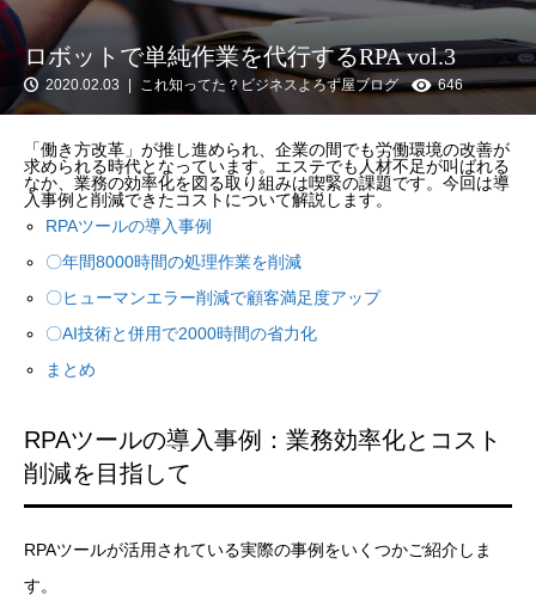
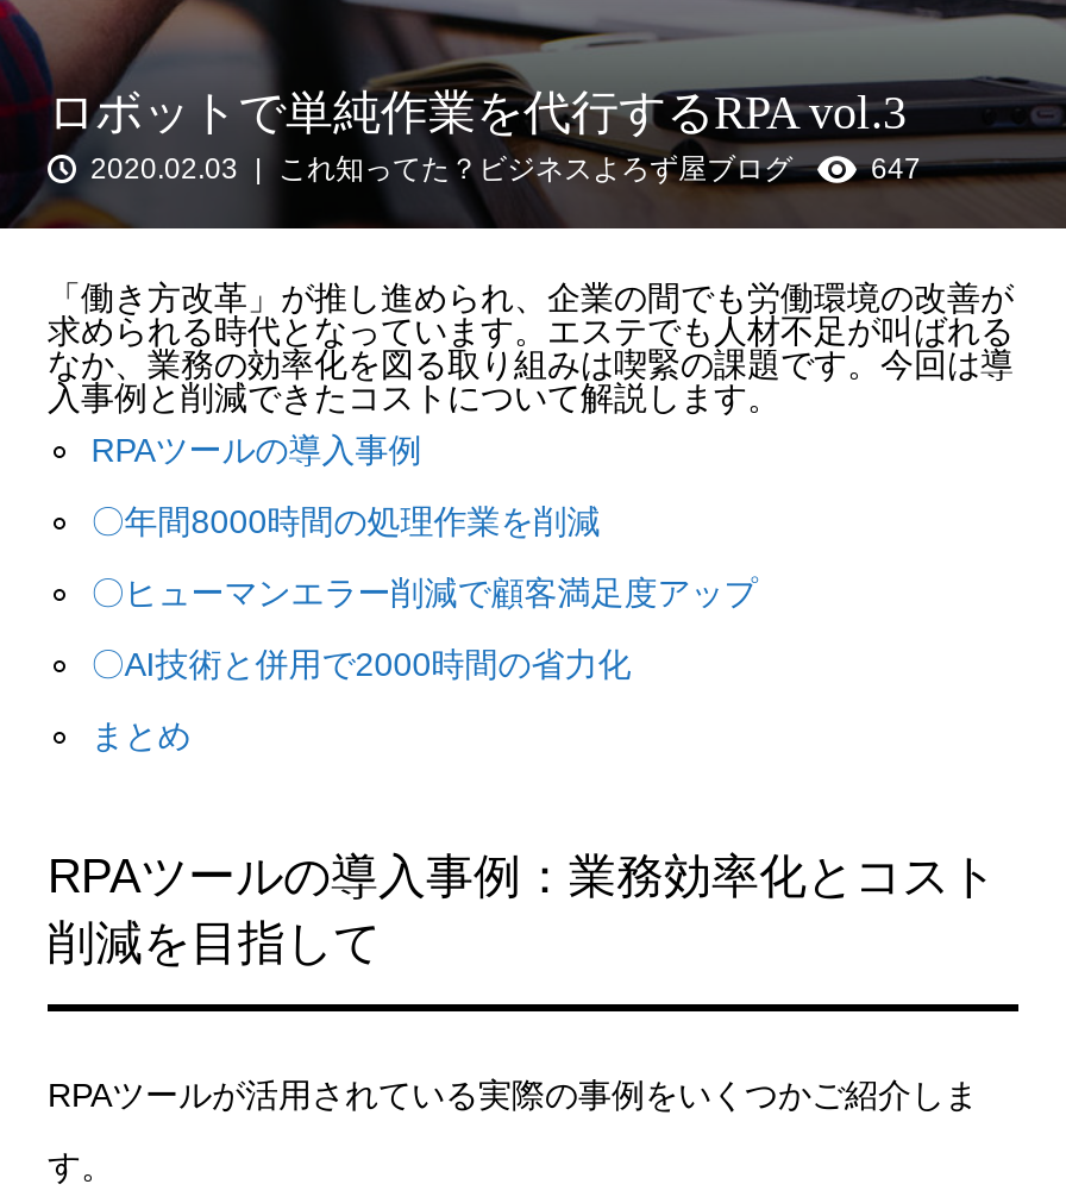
[438,76,463,93] 646 -> [871,152,921,185] 647

